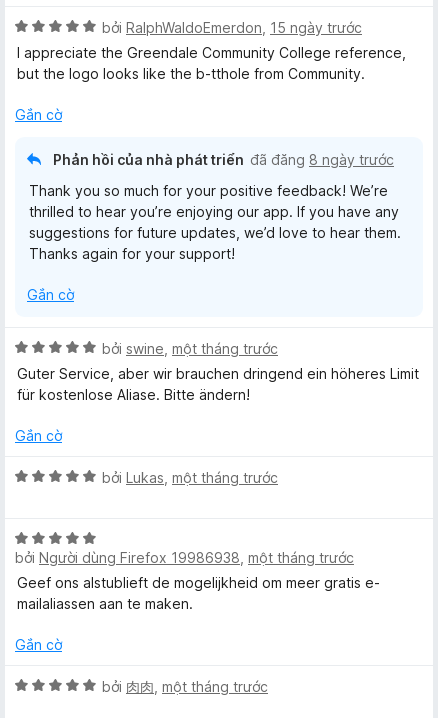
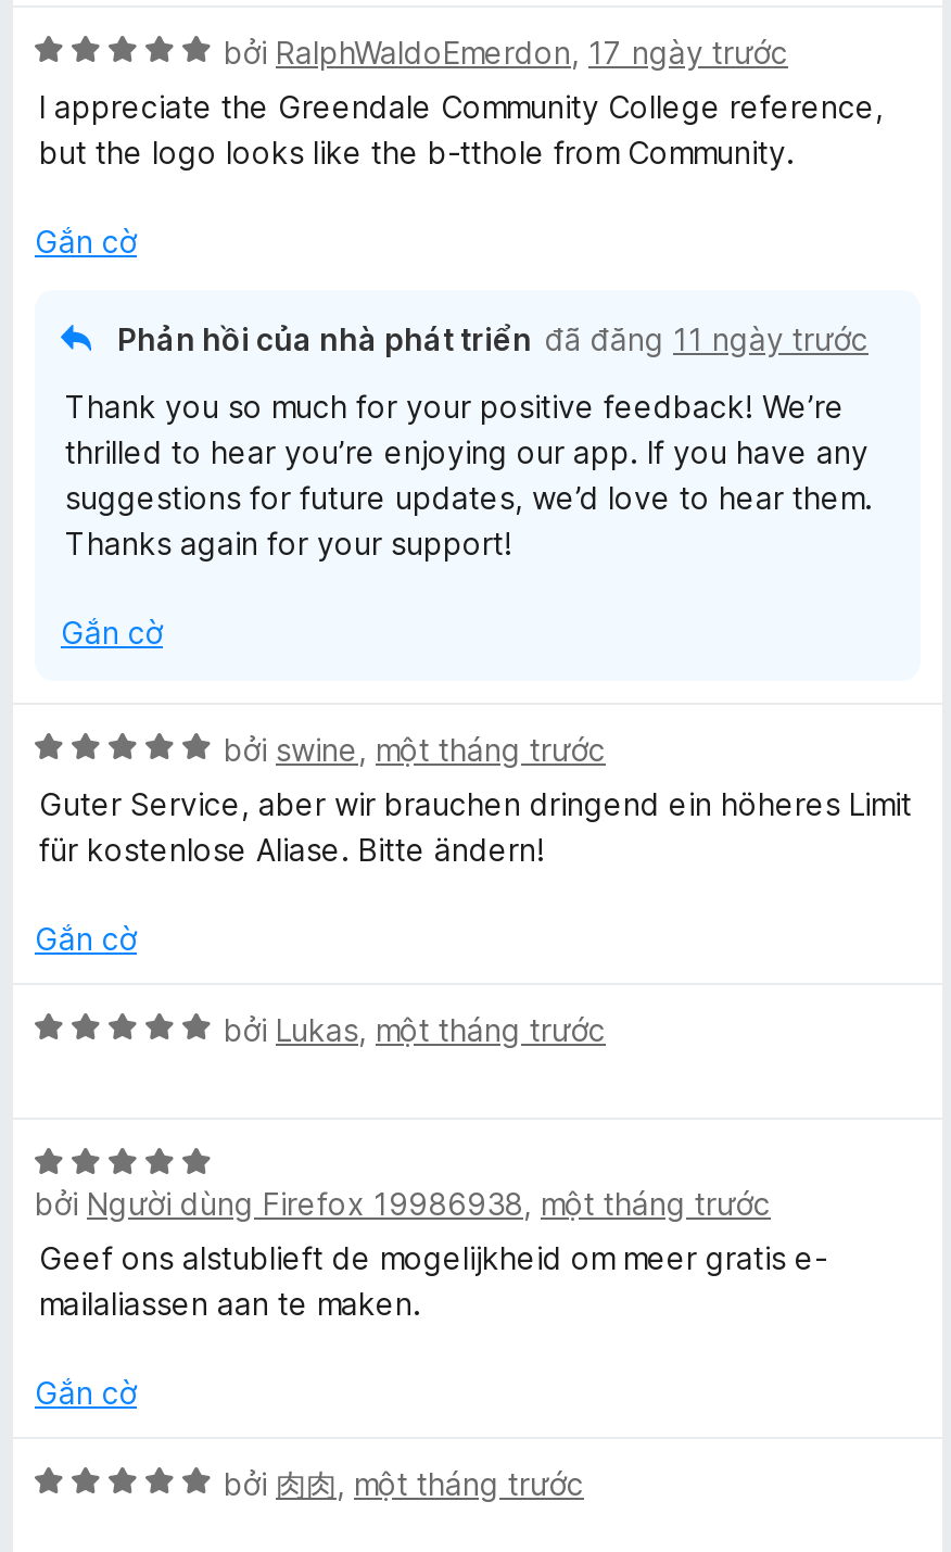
[102,19,362,36] bởi RalphWaldoEmerdon, 15 ngày trước -> [224,34,788,71] bởi RalphWaldoEmerdon, 17 ngày trước
[53,151,394,168] Phản hồi của nhà phát triển đã đăng 8 ngày trước -> [117,320,868,357] Phản hồi của nhà phát triển đã đăng 11 ngày trước

